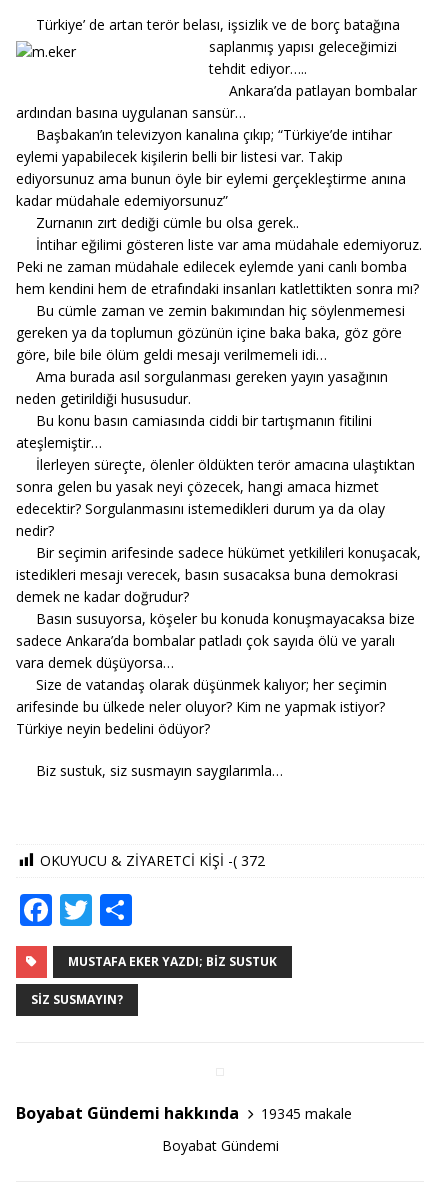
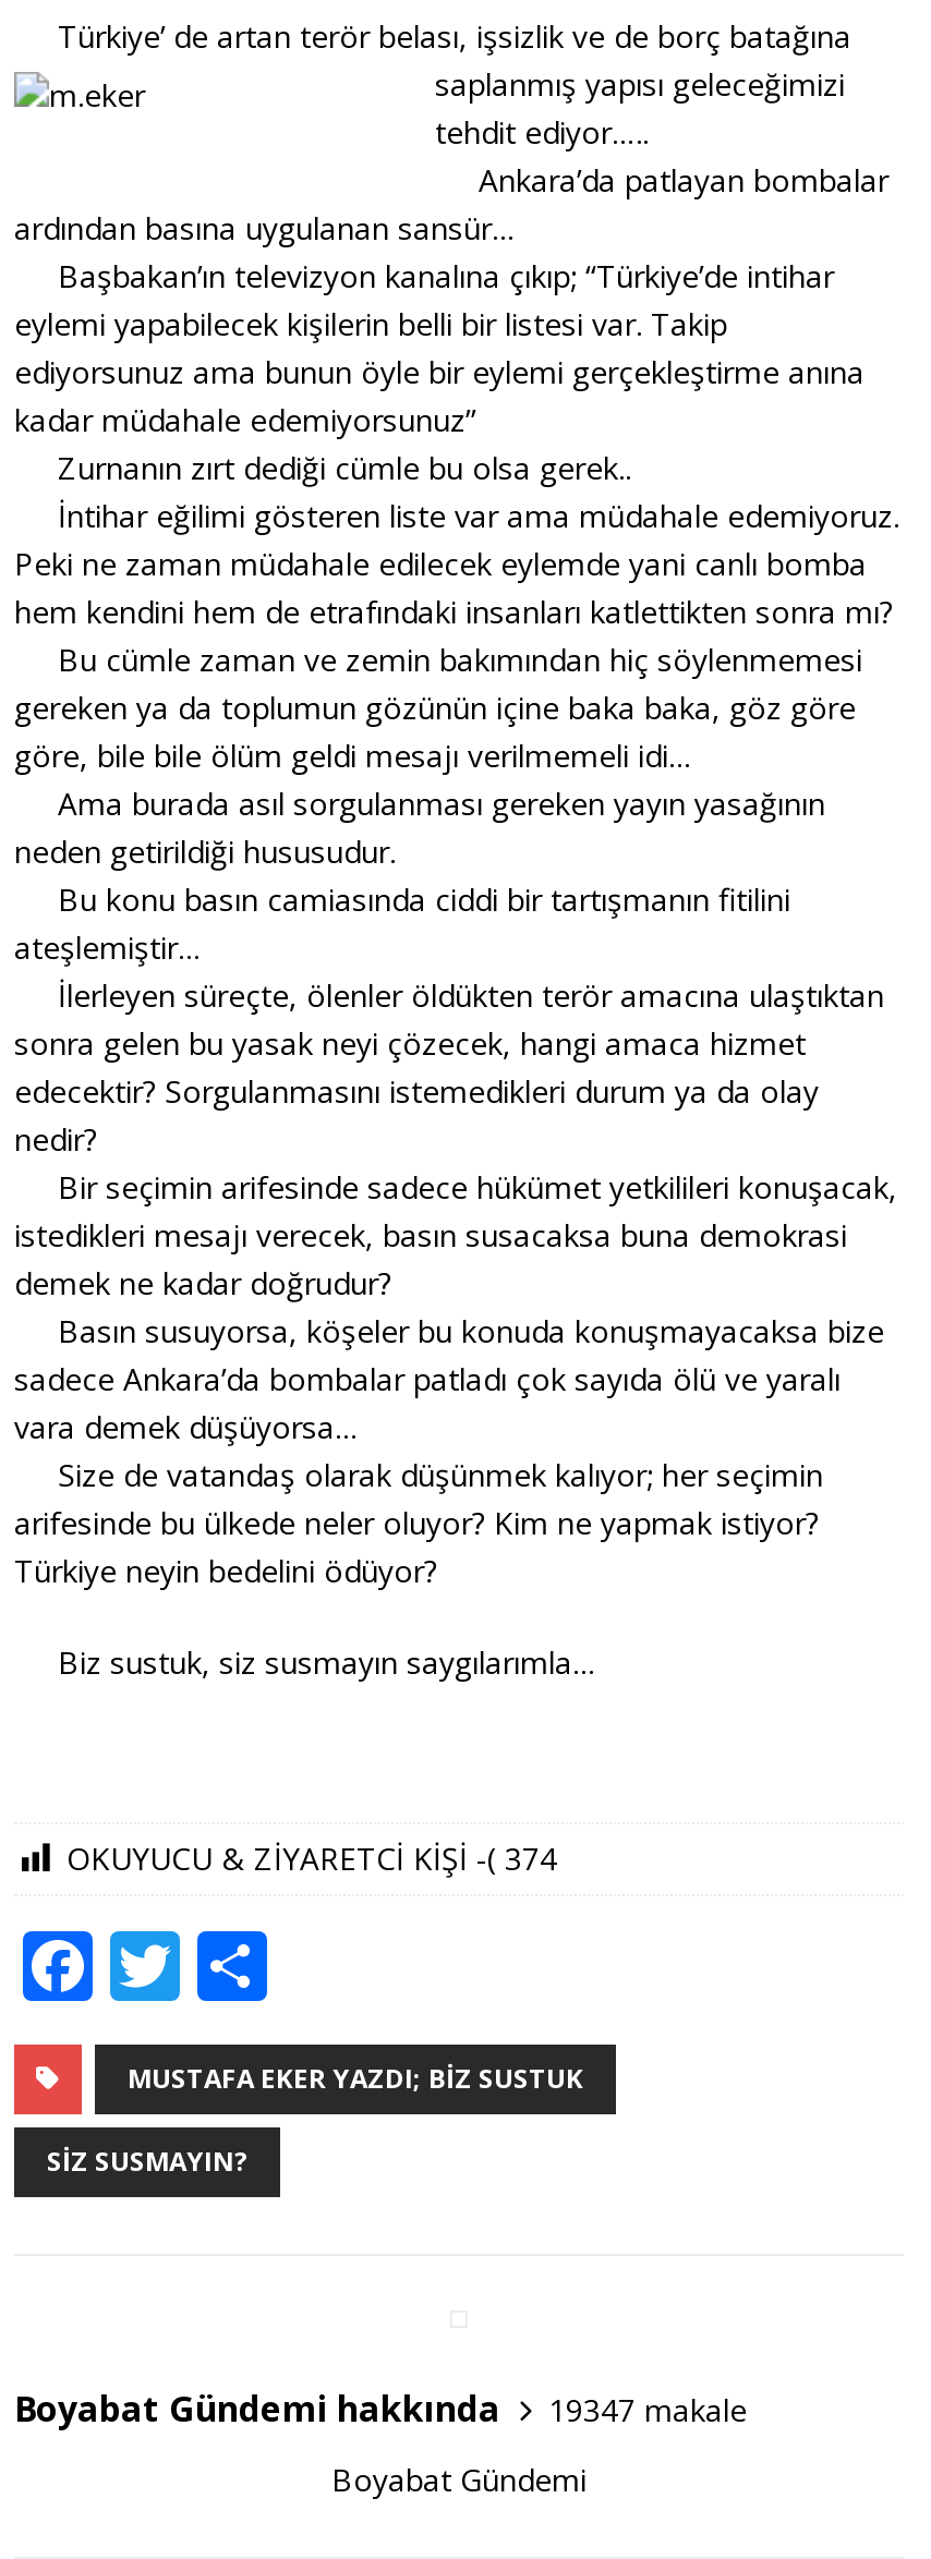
[40,851,265,870] OKUYUCU & ZİYARETCİ KİŞİ -( 372 -> [66,1837,557,1878] OKUYUCU & ZİYARETCİ KİŞİ -( 374
[261,1103,352,1122] 19345 makale -> [548,2388,747,2429] 19347 makale

